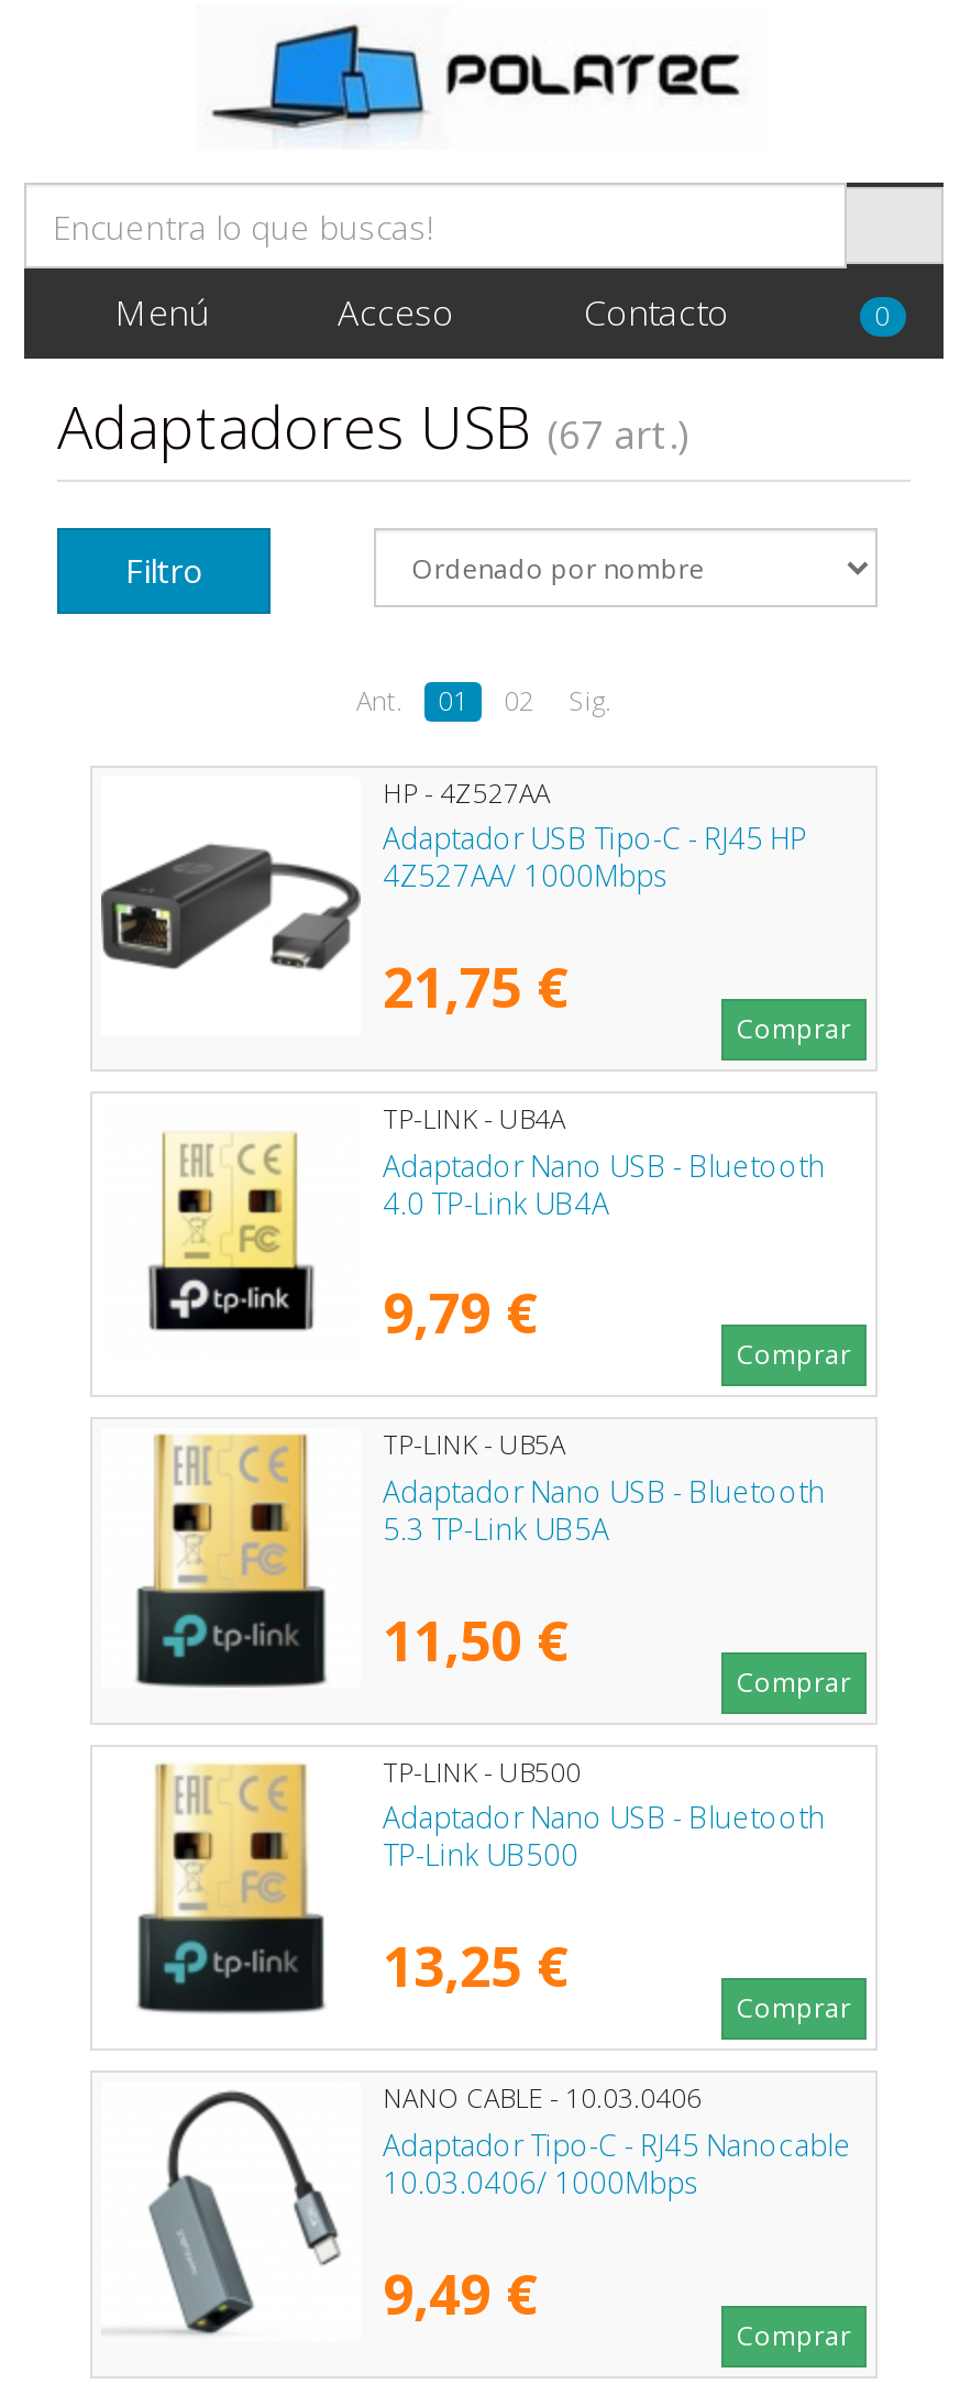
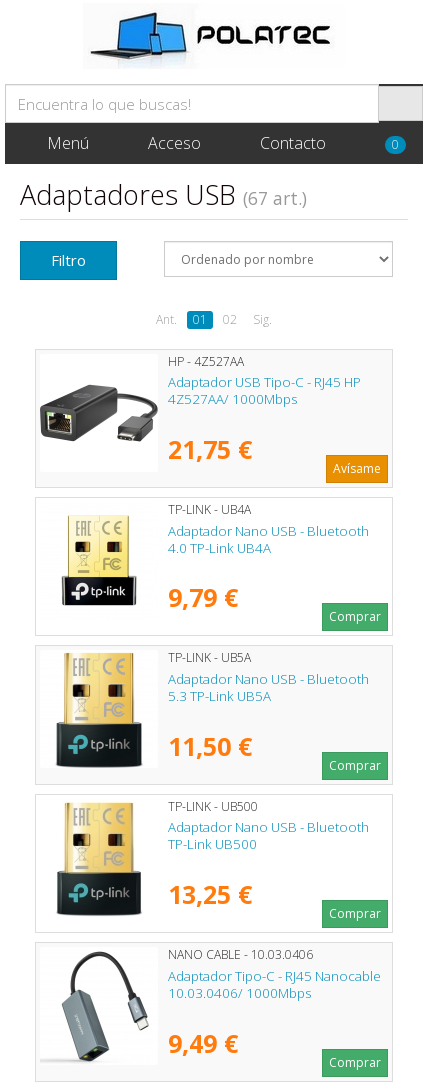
[737,1010,851,1047] Comprar -> [333,460,381,477] Avísame

